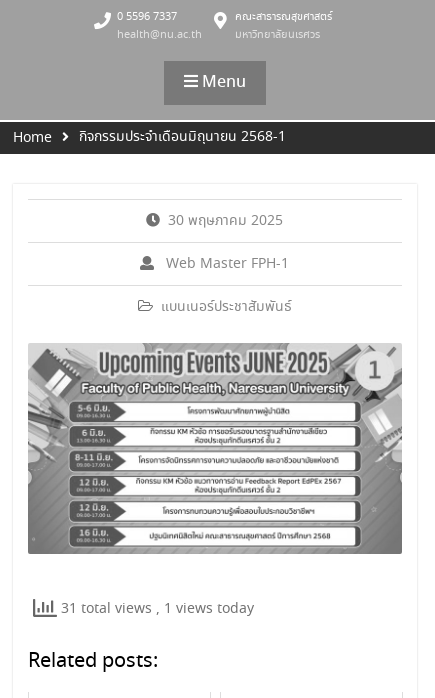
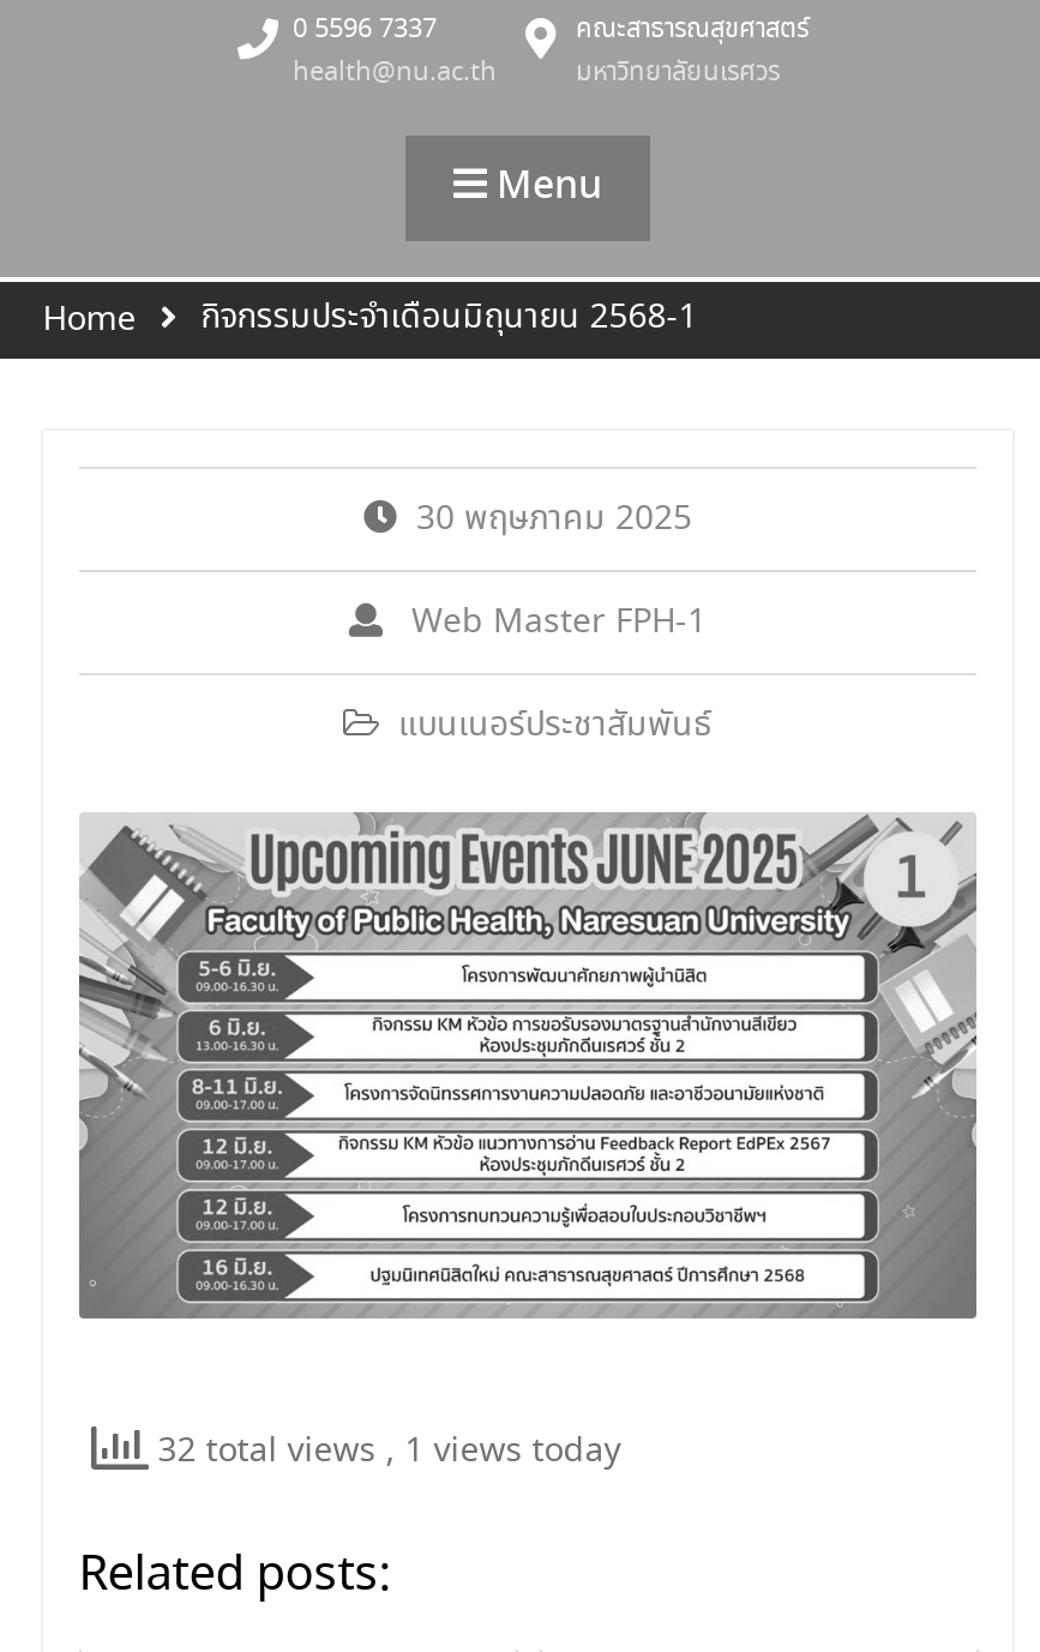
[57,599,254,619] 31 total views, 1 views today -> [148,1426,621,1474] 32 total views, 1 views today

